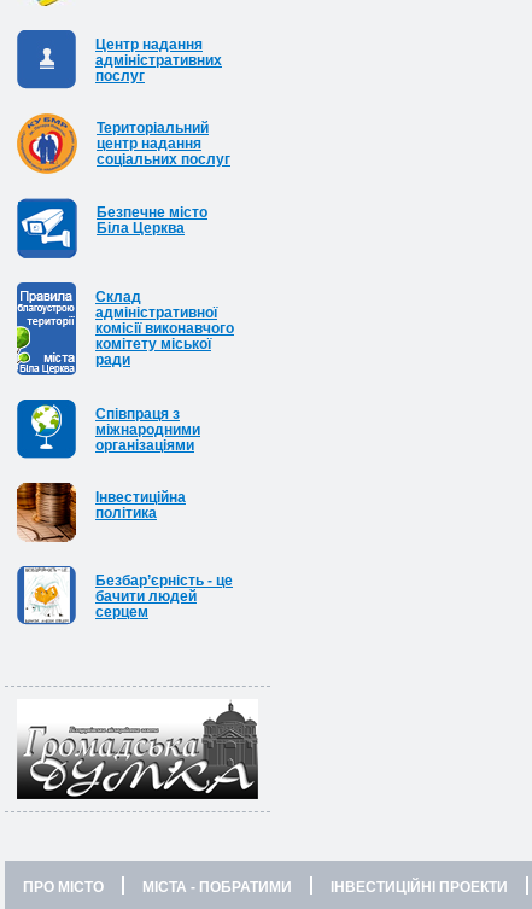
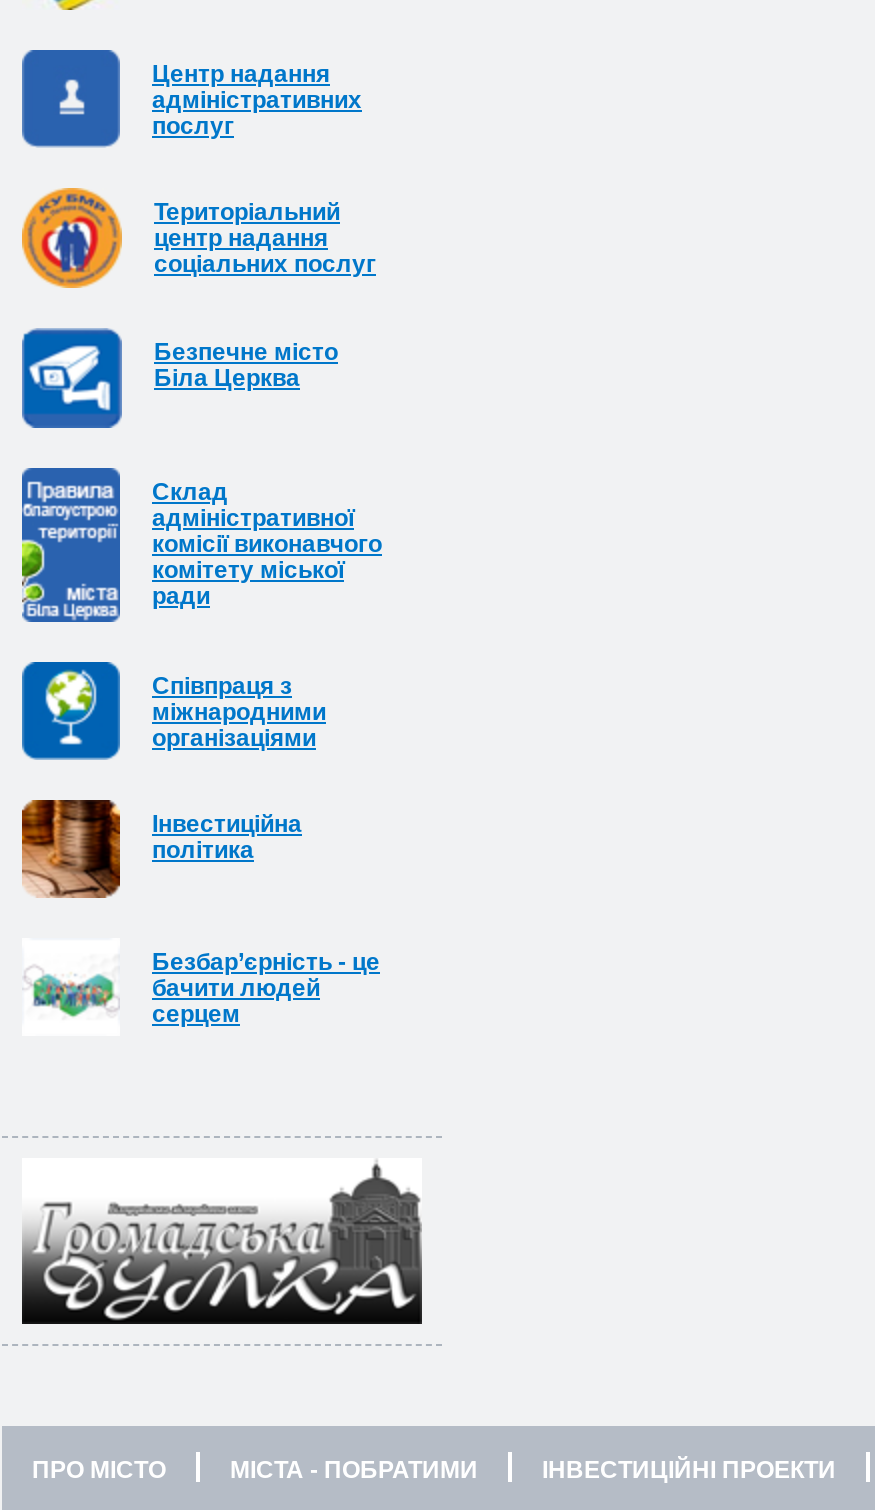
[16,565,77,625] [image] -> [22,938,120,1036] [image]

